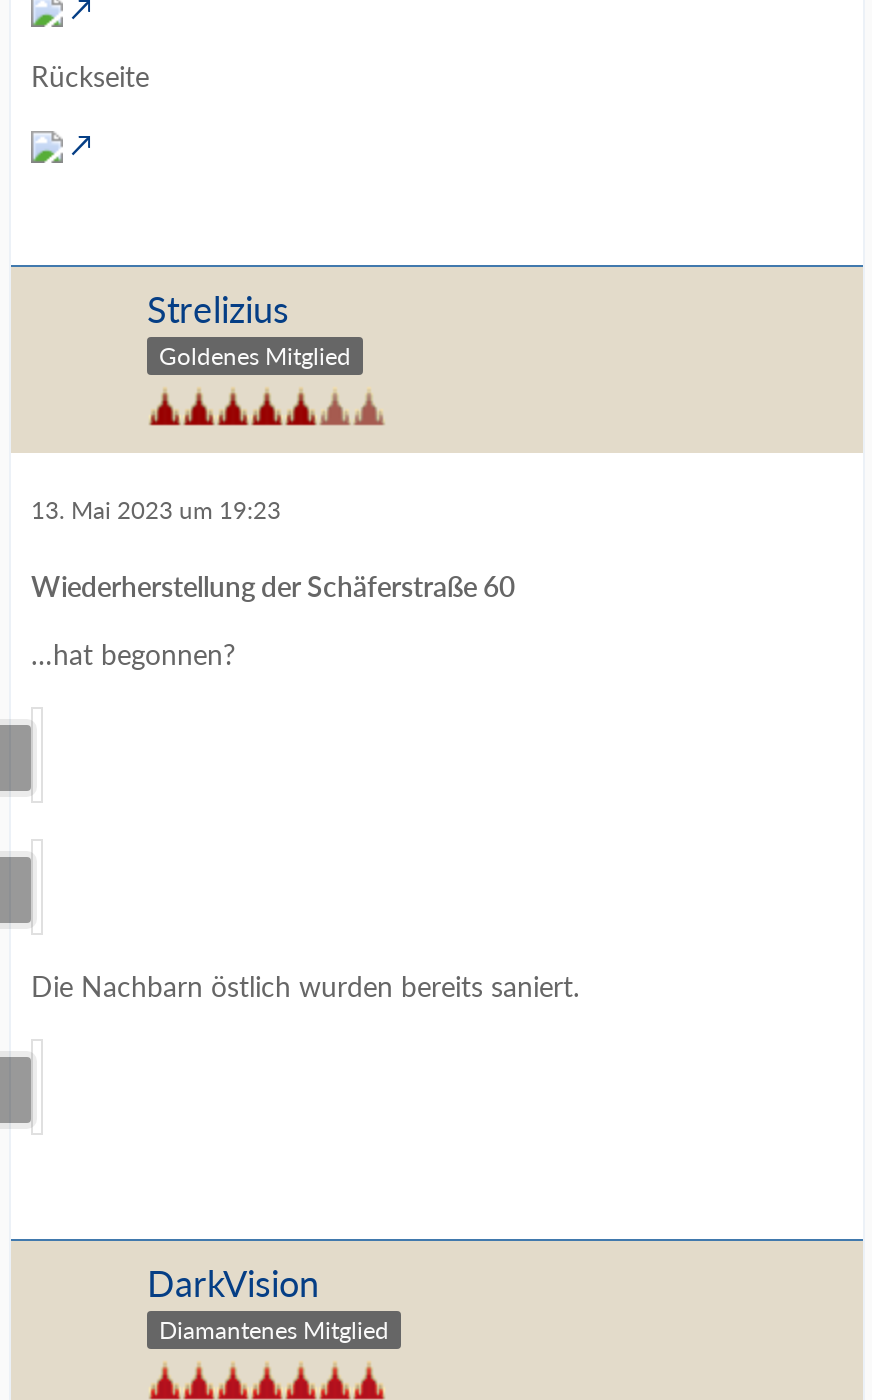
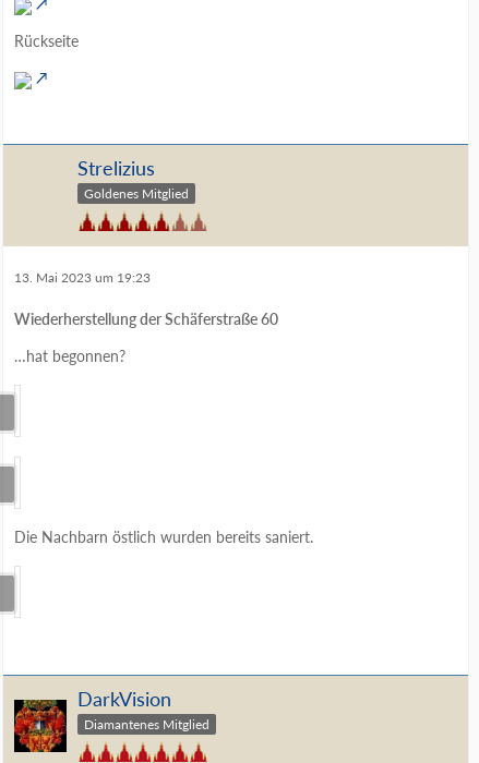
none -> [13,699,68,753] [image]

